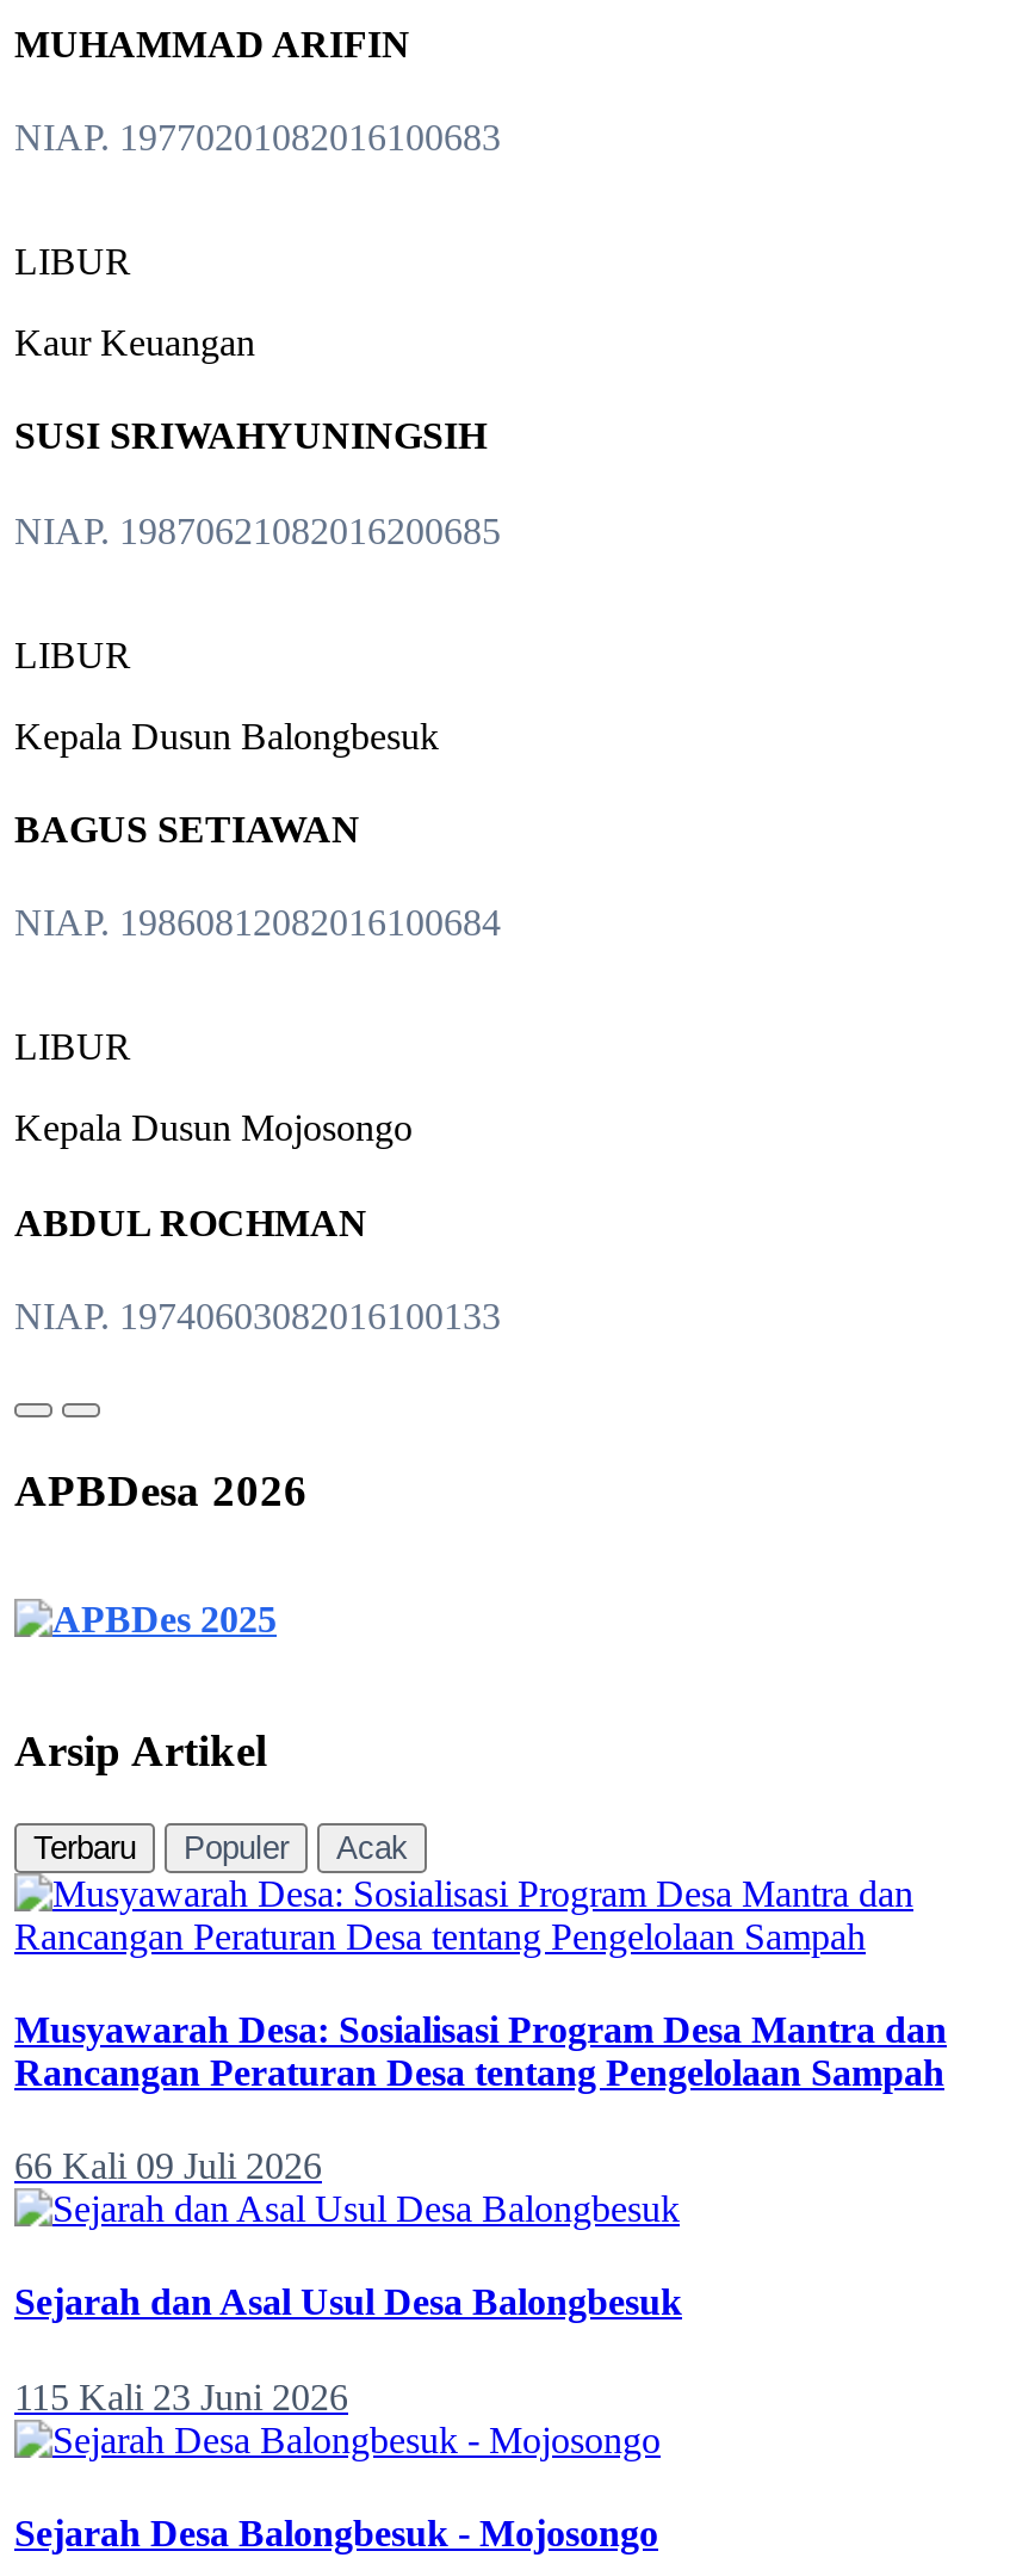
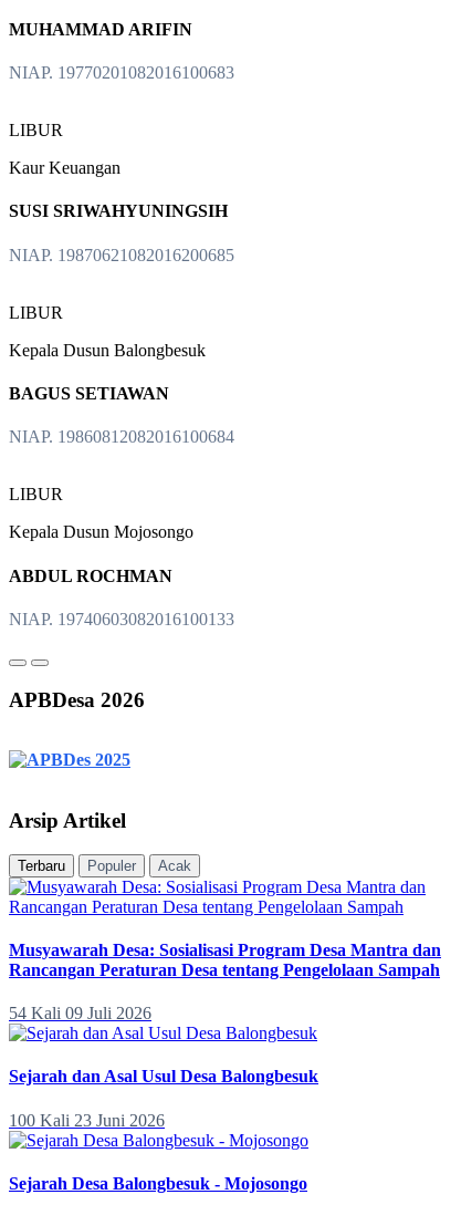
[14,2146,322,2186] 66 Kali 09 Juli 2026 -> [9,1004,151,1023] 54 Kali 09 Juli 2026
[14,2376,348,2417] 115 Kali 23 Juni 2026 -> [9,1111,165,1130] 100 Kali 23 Juni 2026

